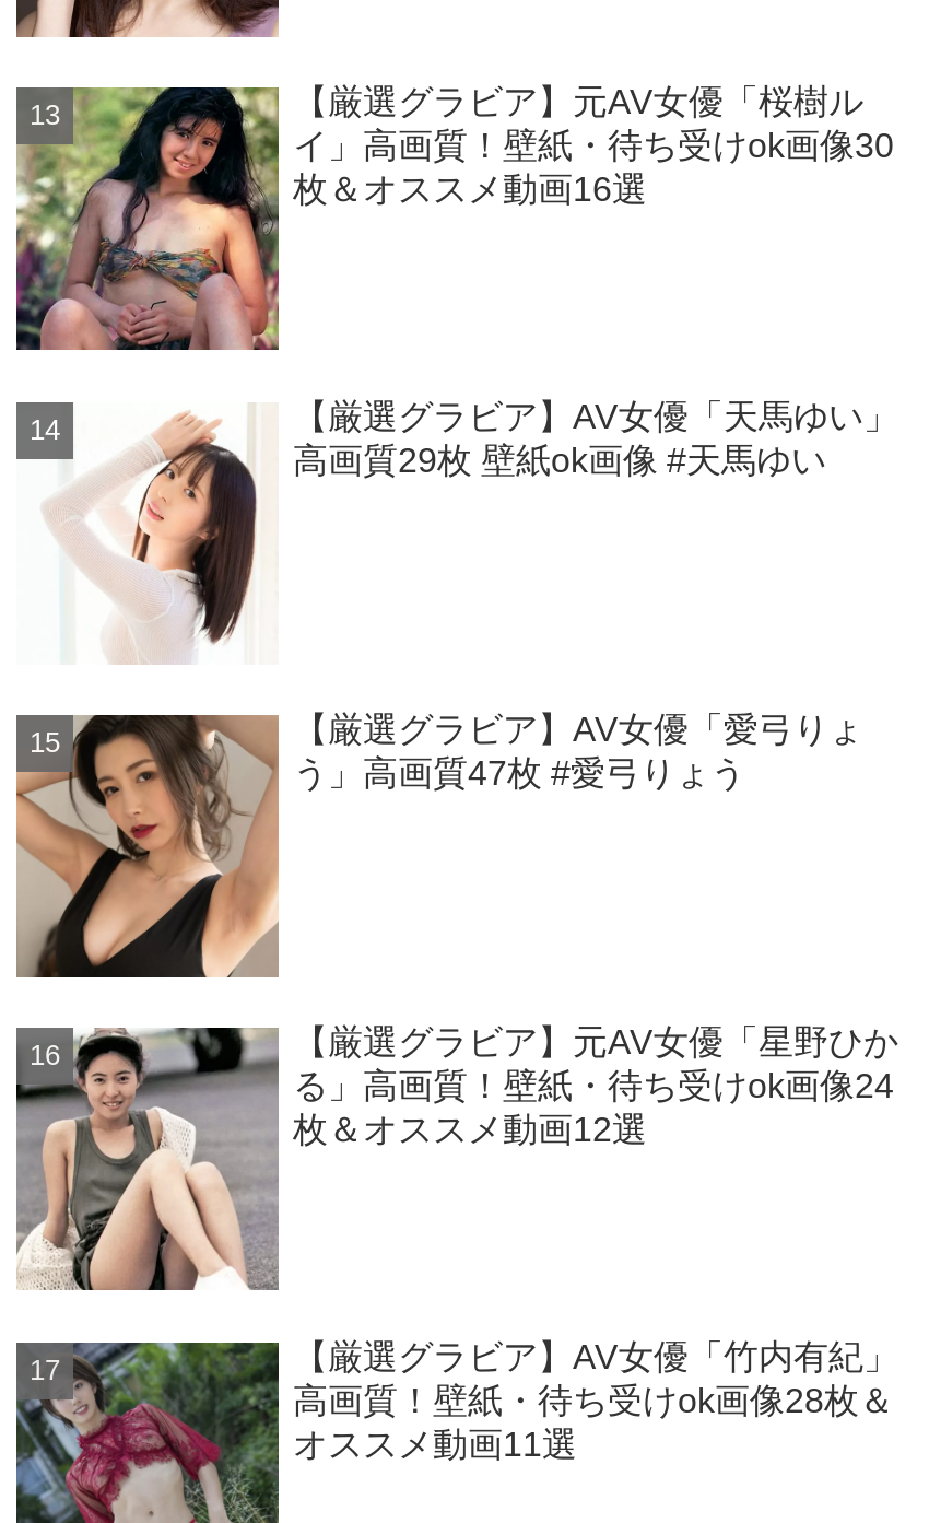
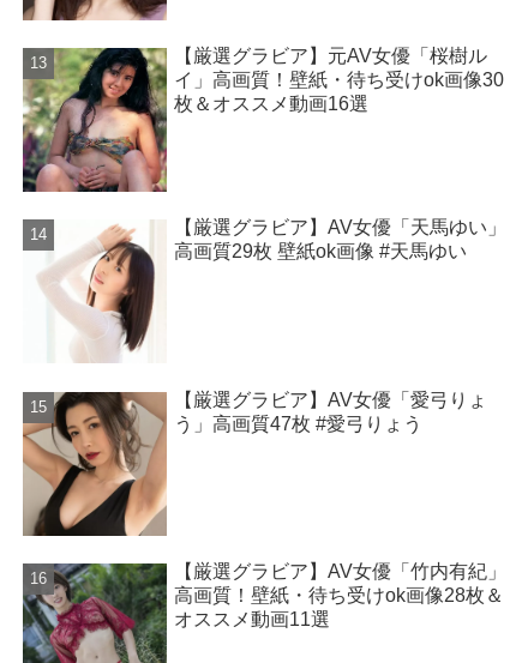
[16,1024,898,1290] [image] | 【厳選グラビア】元AV女優「星野ひか | る」高画質！壁紙・待ち受けok画像24 | 枚＆オススメ動画12選 -> none

